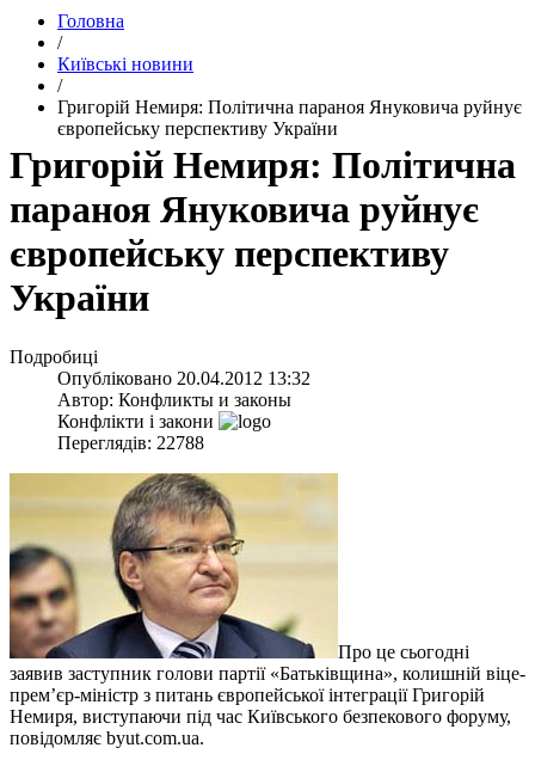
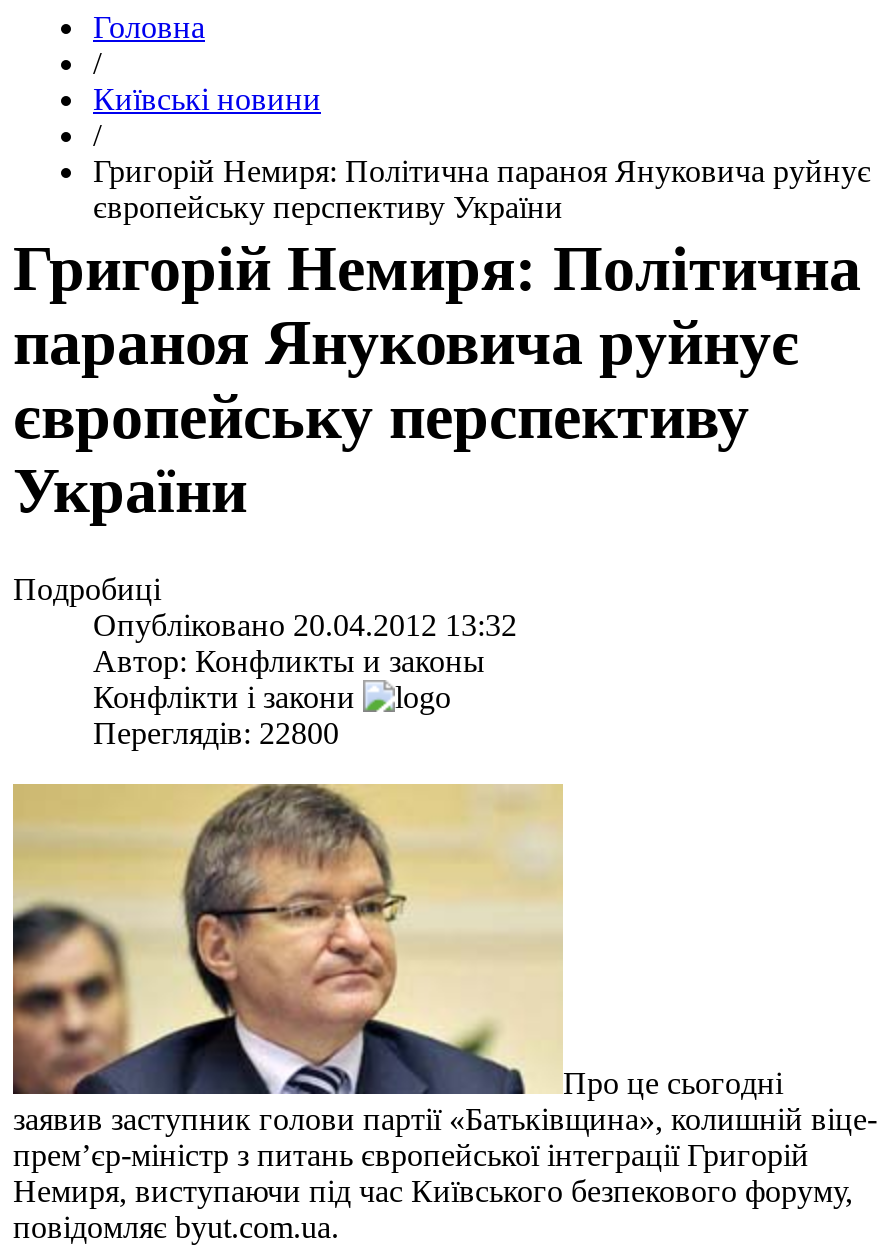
[57,432,204,453] Переглядів: 22788 -> [93,716,339,750] Переглядів: 22800

